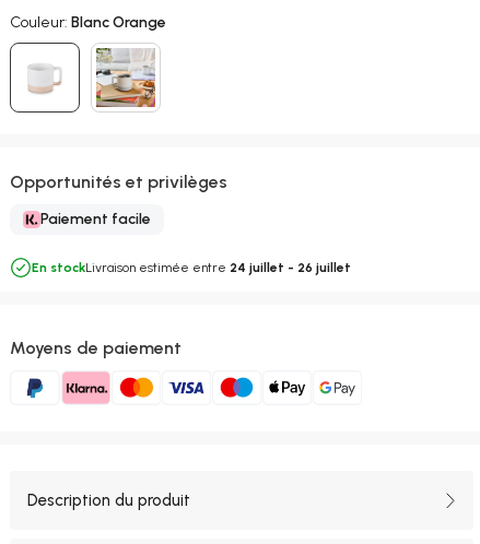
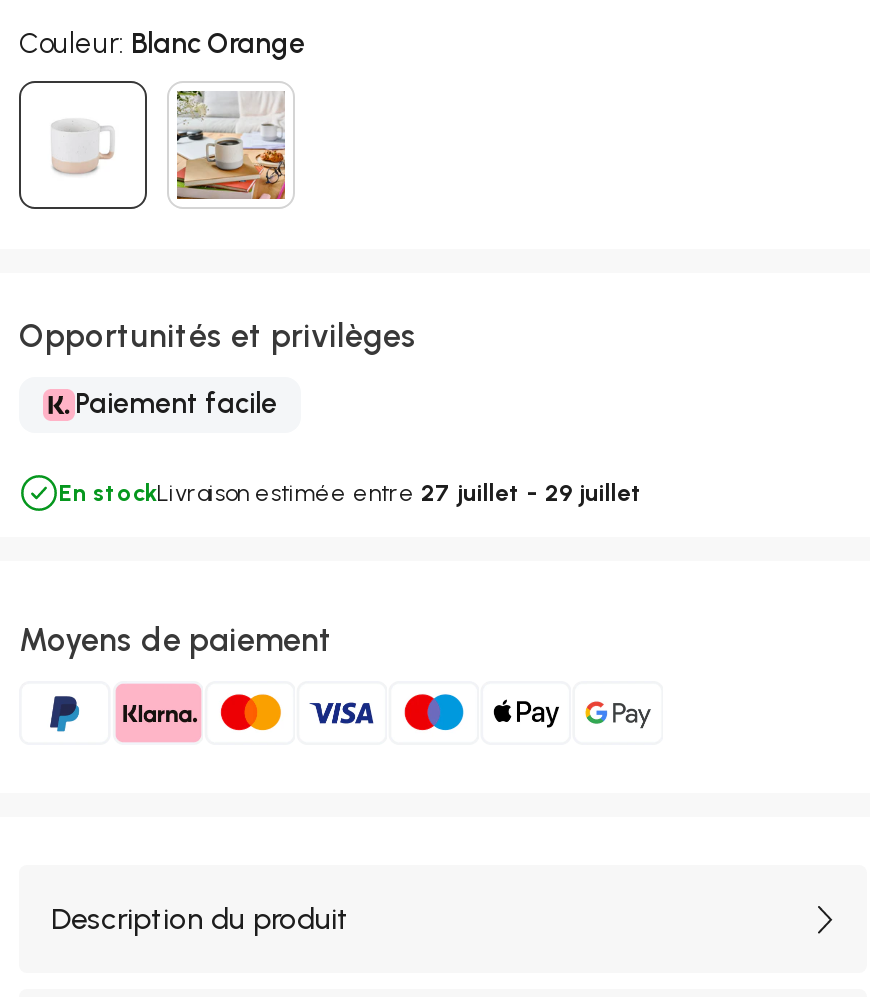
[32,260,351,276] En stockLivraison estimée entre 24 juillet - 26 juillet -> [59,480,643,508] En stockLivraison estimée entre 27 juillet - 29 juillet

